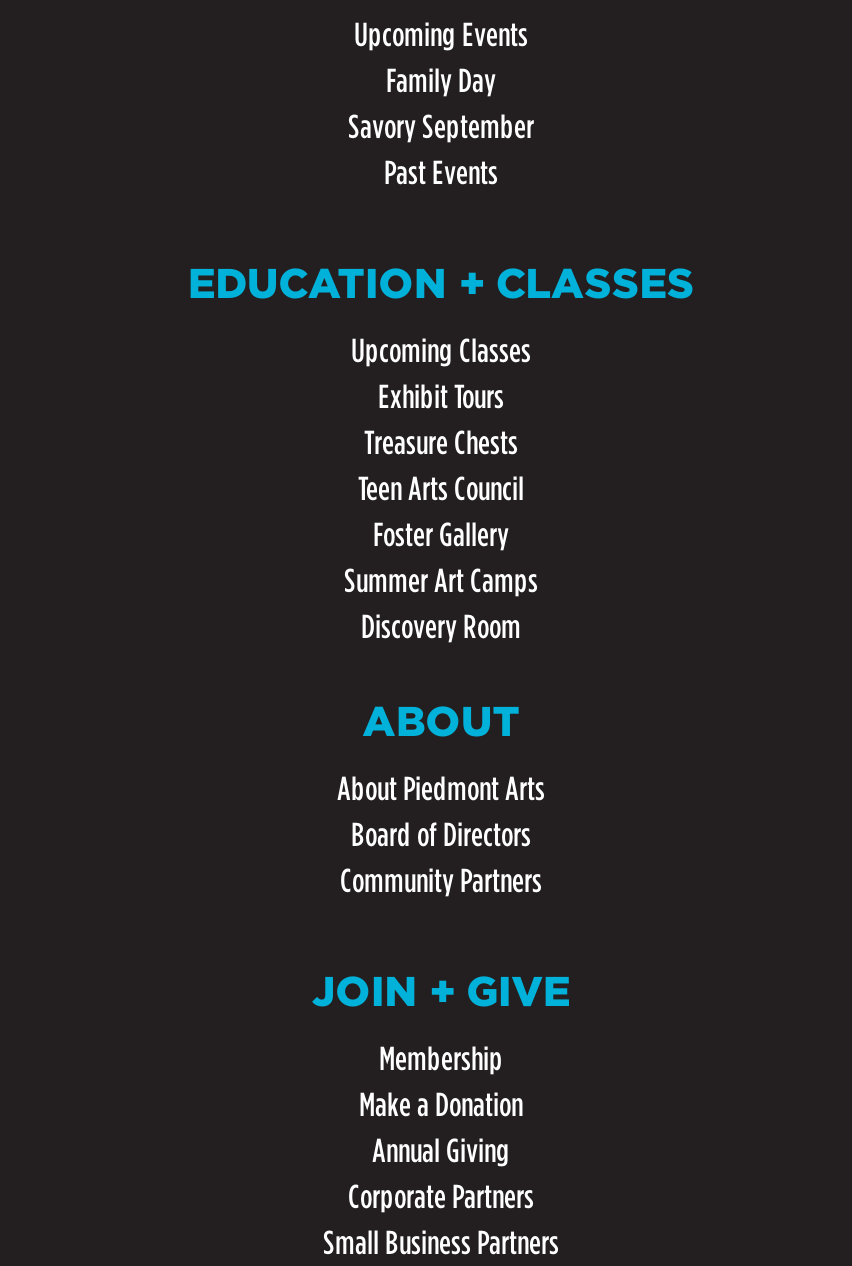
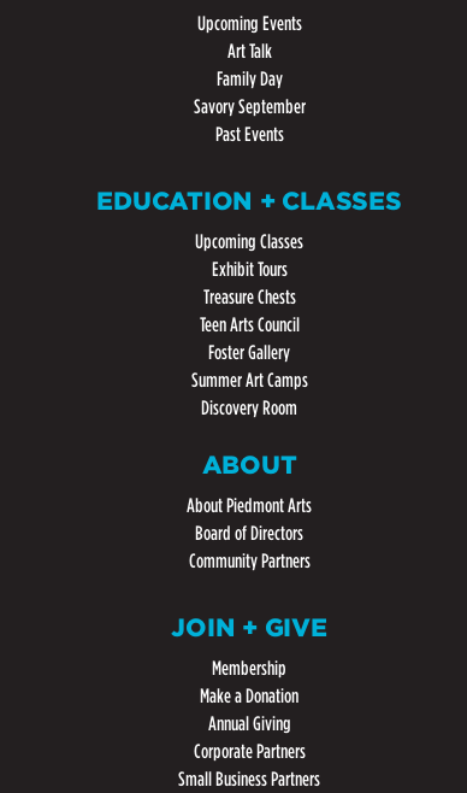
none -> [227,40,271,62] Art Talk

